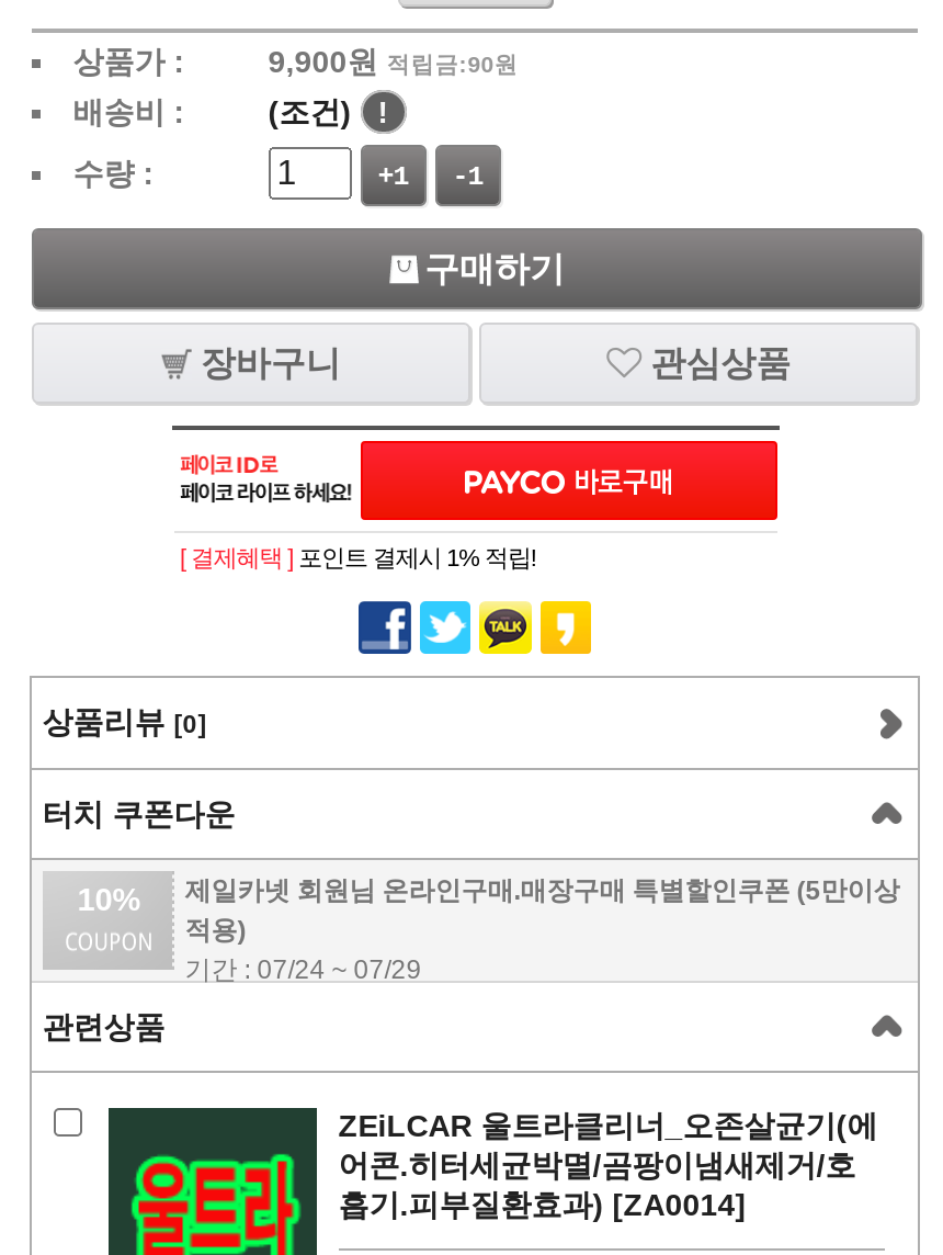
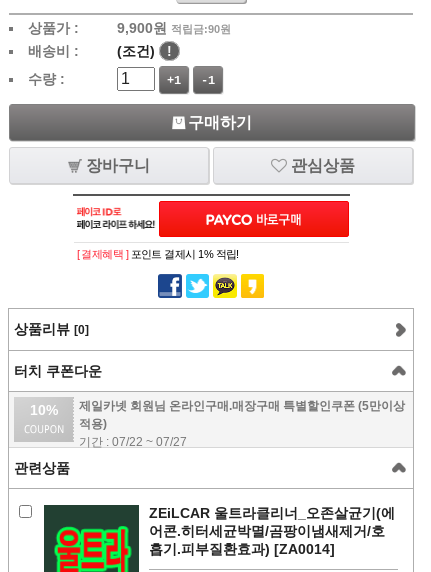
[185,953,421,984] 기간 : 07/24 ~ 07/29 -> [79,434,187,448] 기간 : 07/22 ~ 07/27

